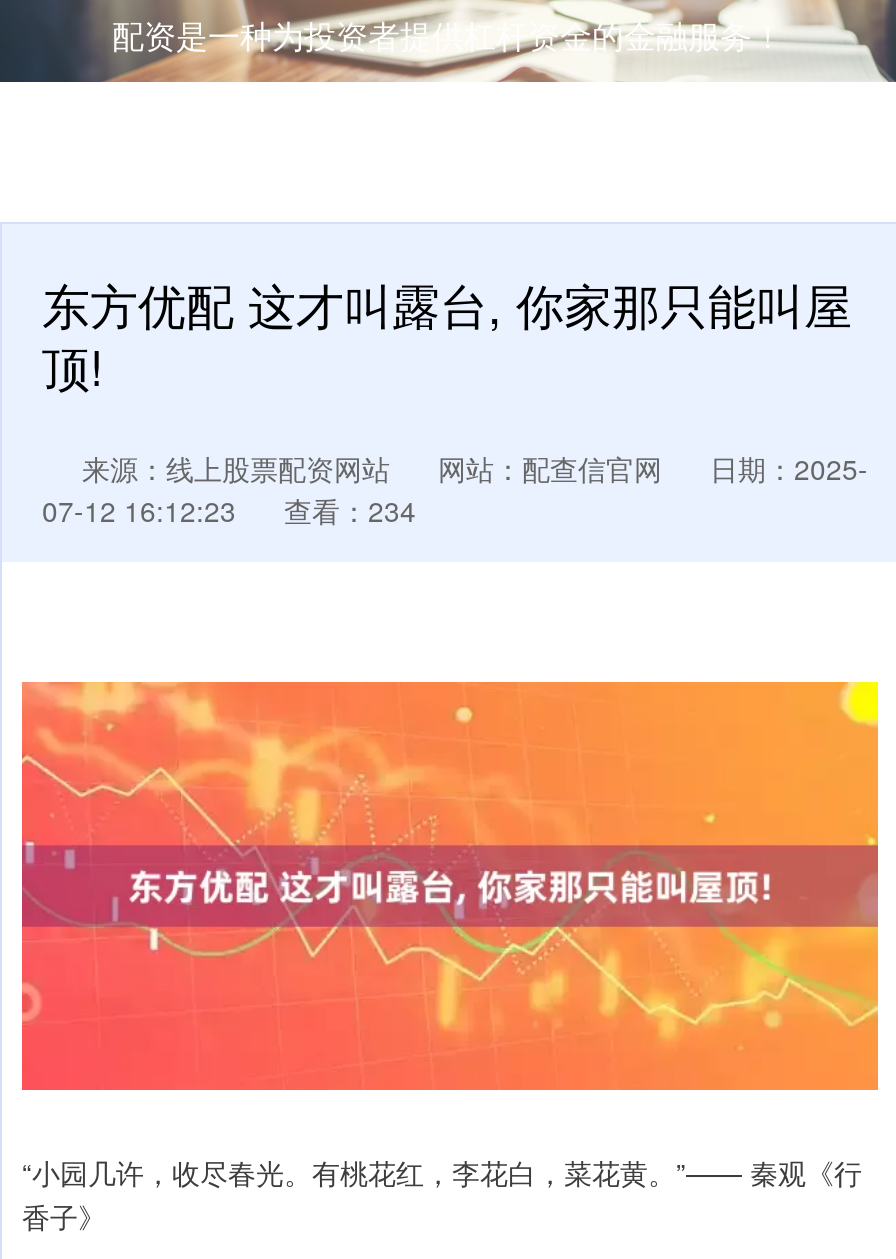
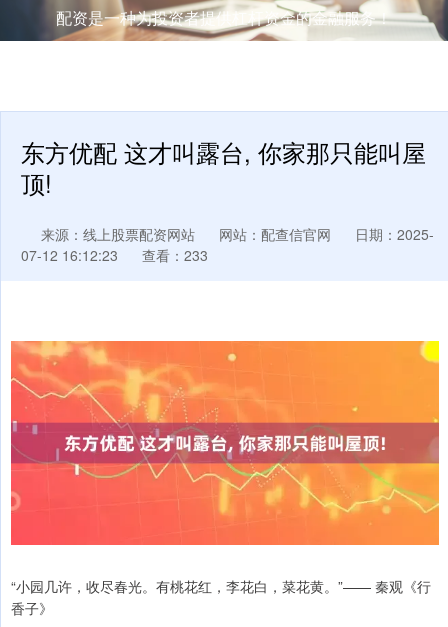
[42,490,416,530] 07-12 16:12:23 查看：234 -> [21,245,208,265] 07-12 16:12:23 查看：233

